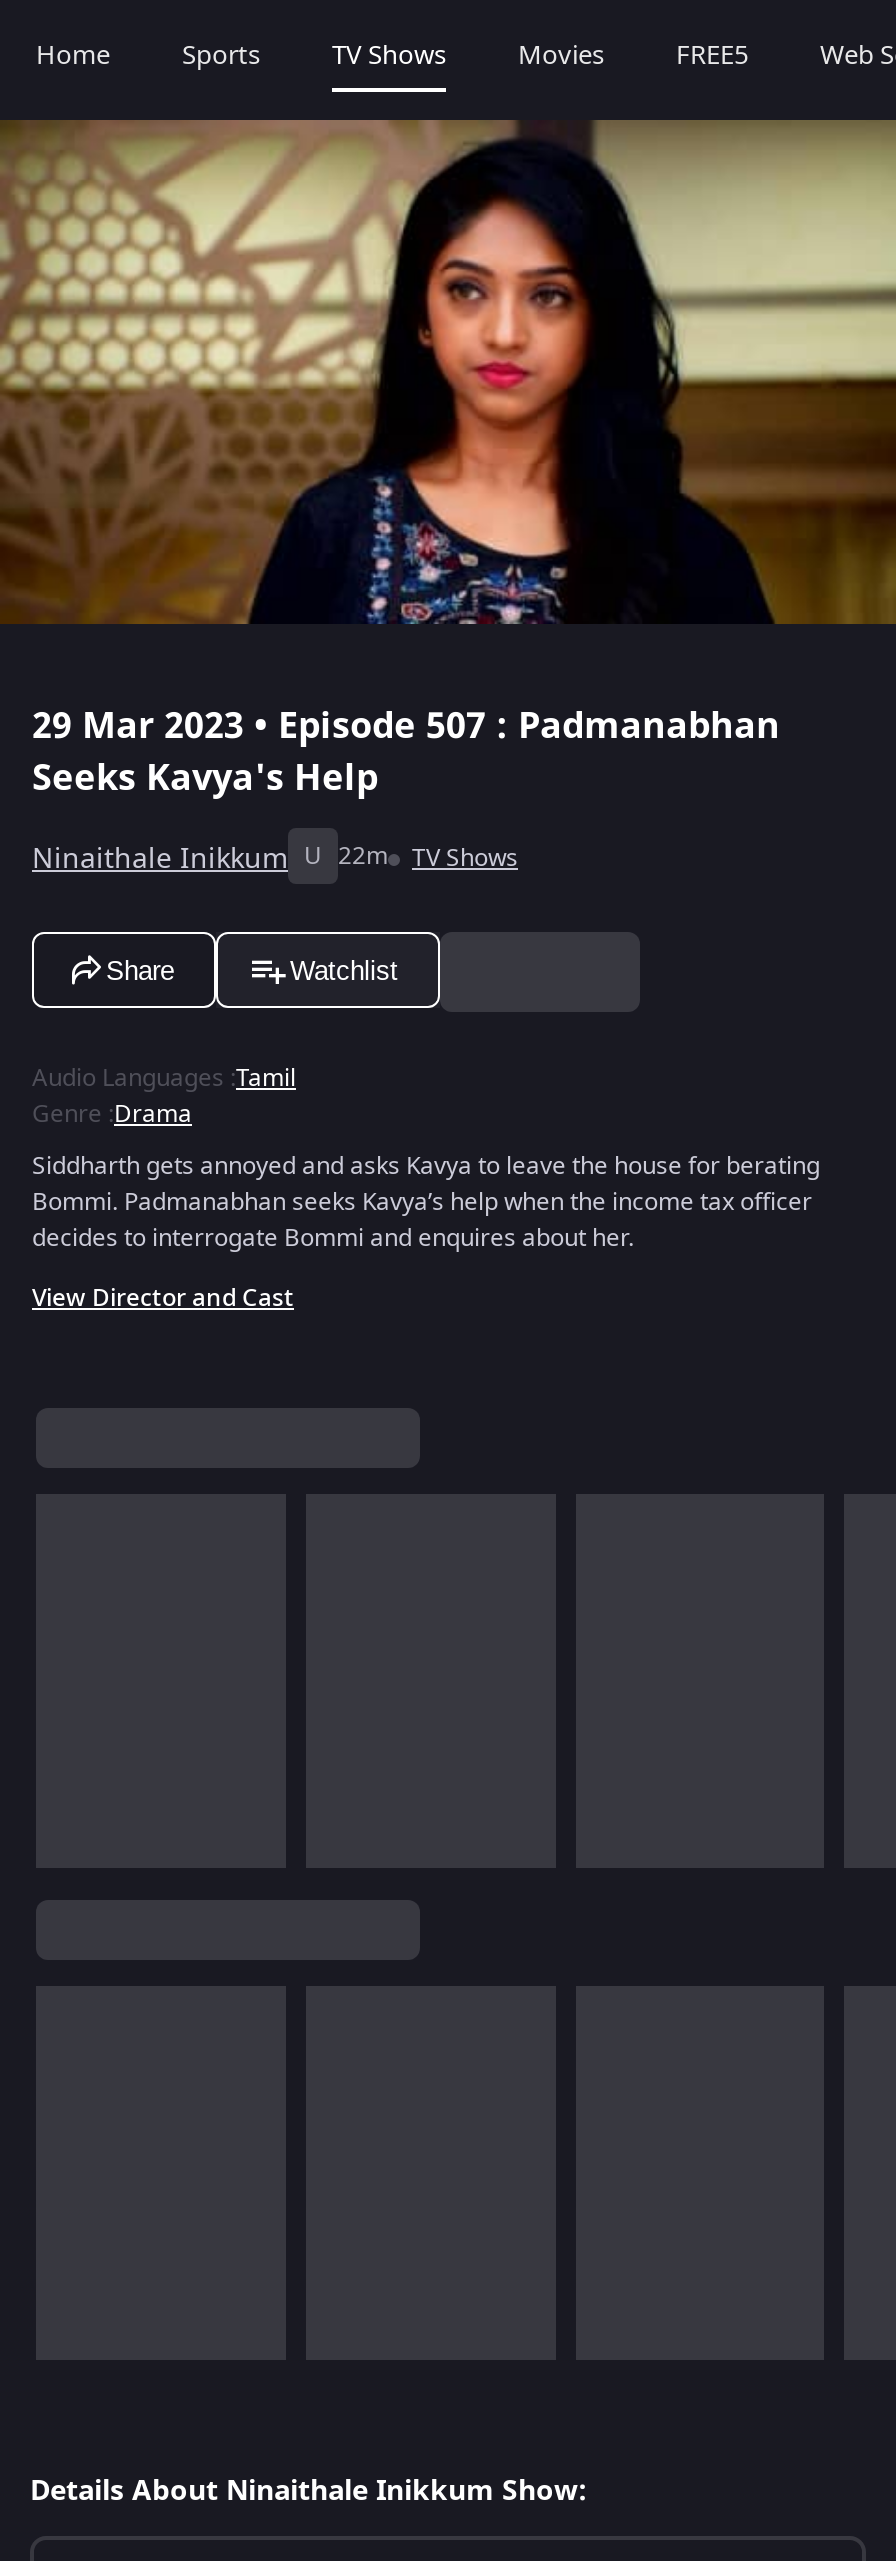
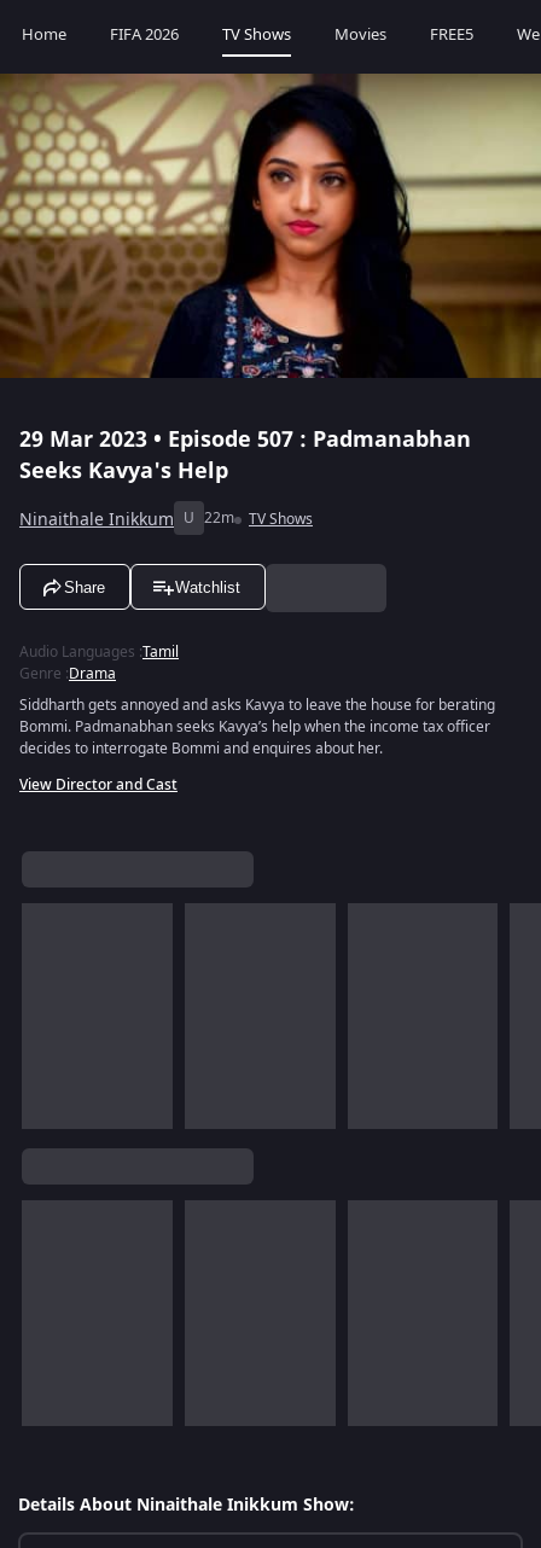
[182,36,260,74] Sports -> [110,23,179,46] FIFA 2026

